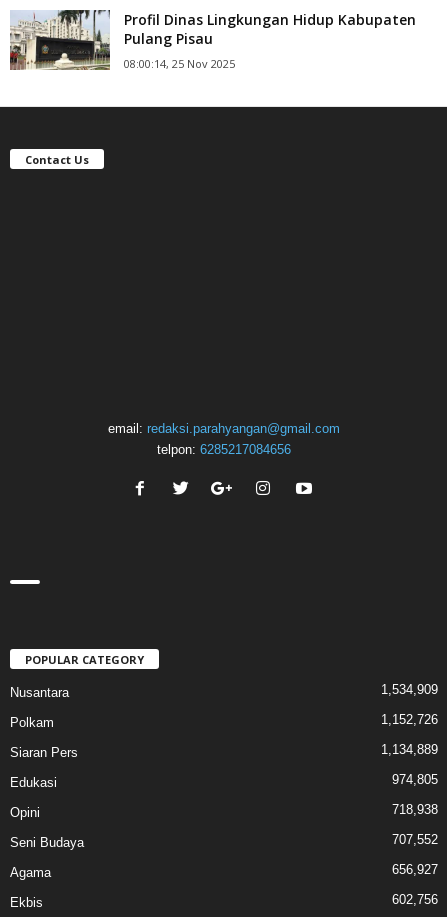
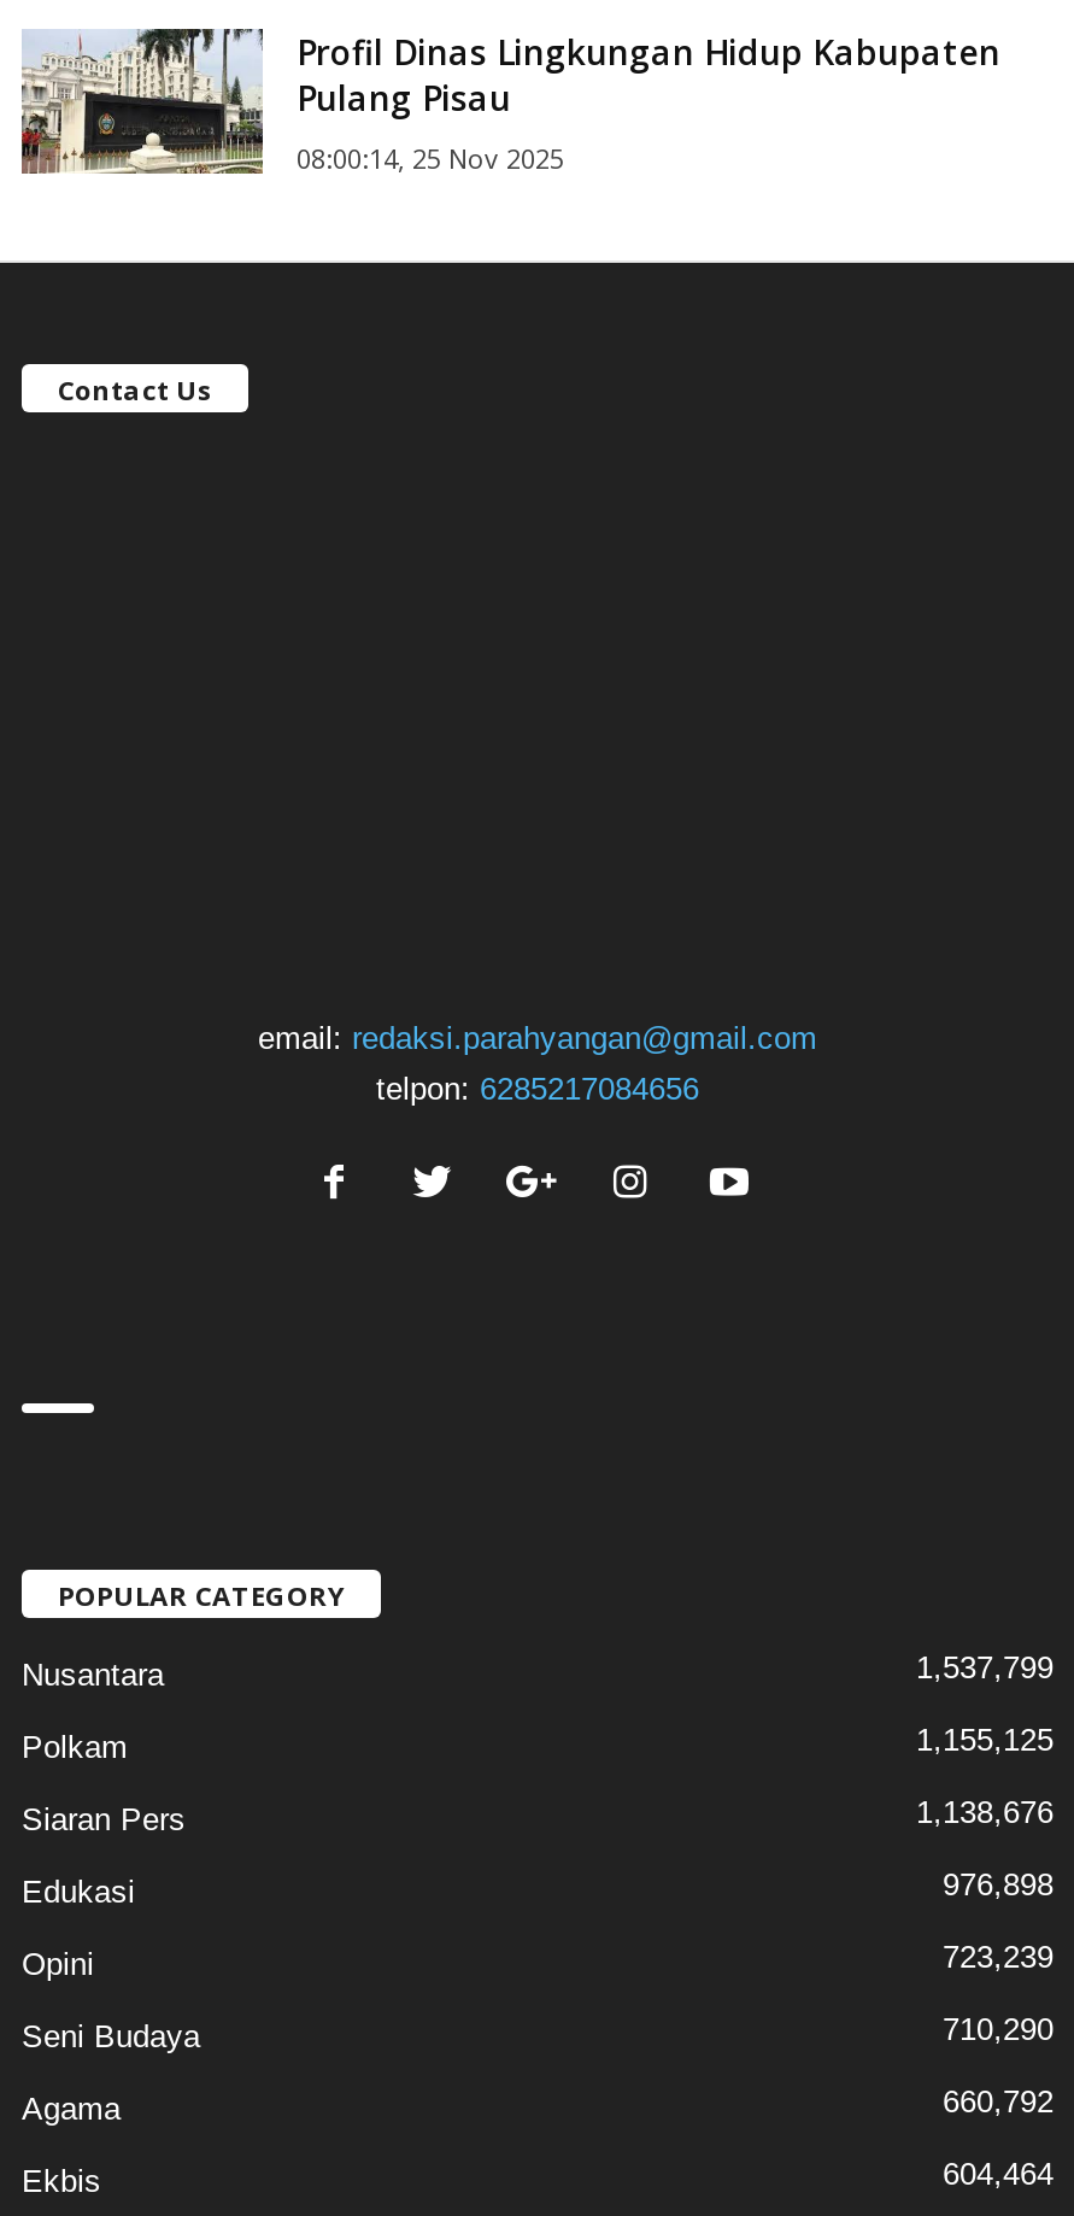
[381,682,438,697] 1,534,909 -> [916,1650,1054,1686] 1,537,799
[381,712,438,727] 1,152,726 -> [916,1722,1054,1758] 1,155,125
[381,742,438,757] 1,134,889 -> [916,1794,1054,1830] 1,138,676
[392,772,438,787] 974,805 -> [943,1867,1054,1903] 976,898
[392,802,438,817] 718,938 -> [943,1939,1054,1975] 723,239
[392,832,438,847] 707,552 -> [943,2011,1054,2047] 710,290
[392,862,438,877] 656,927 -> [943,2084,1054,2120] 660,792
[392,892,438,907] 602,756 -> [943,2156,1054,2192] 604,464

